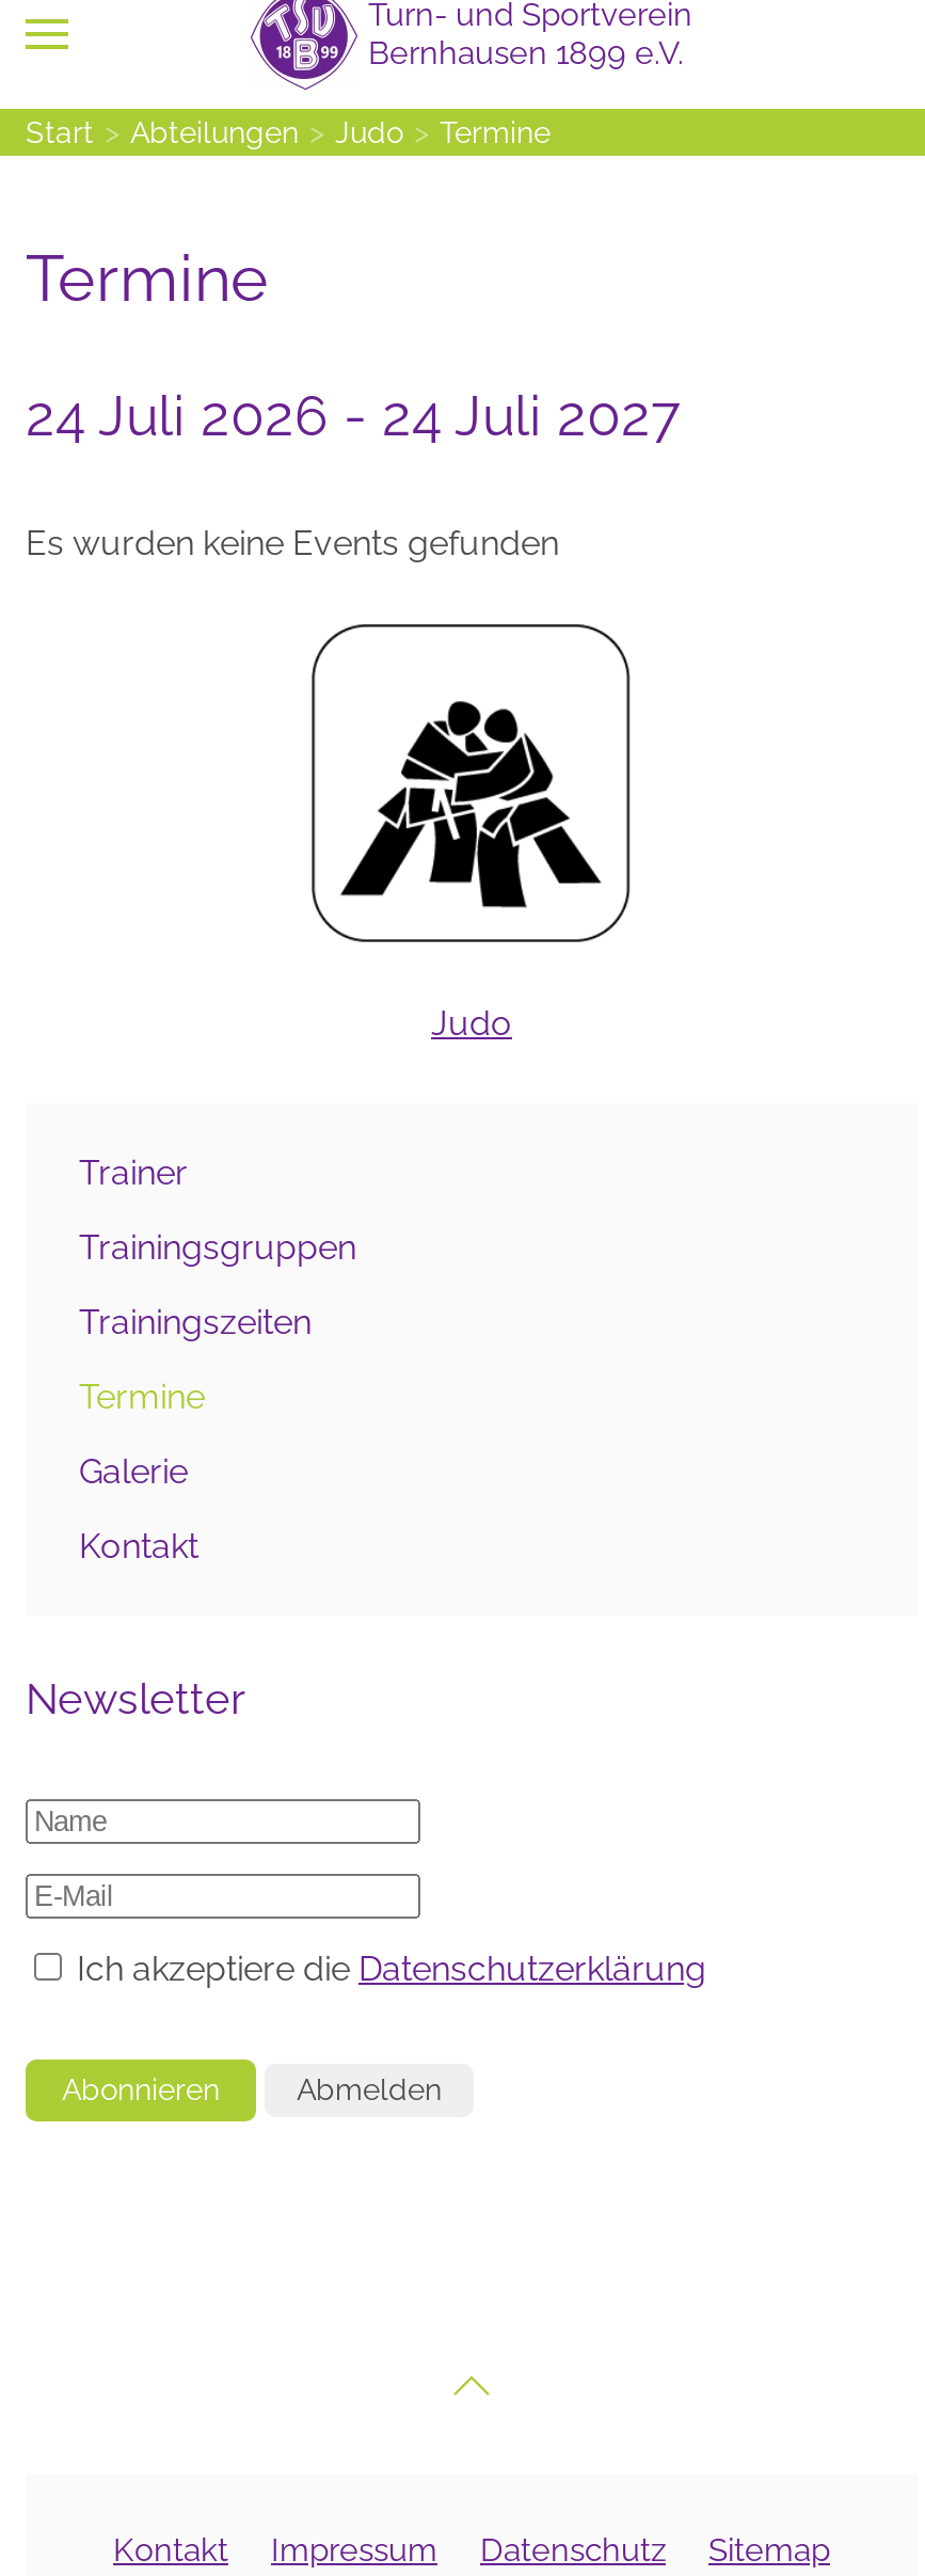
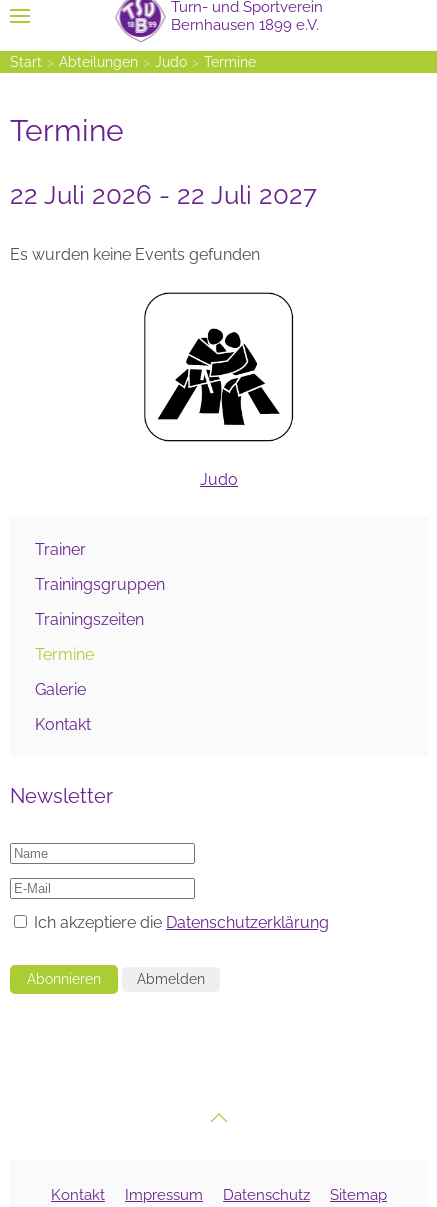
[26,384,681,448] 24 Juli 2026 - 24 Juli 2027 -> [10,180,317,210] 22 Juli 2026 - 22 Juli 2027

